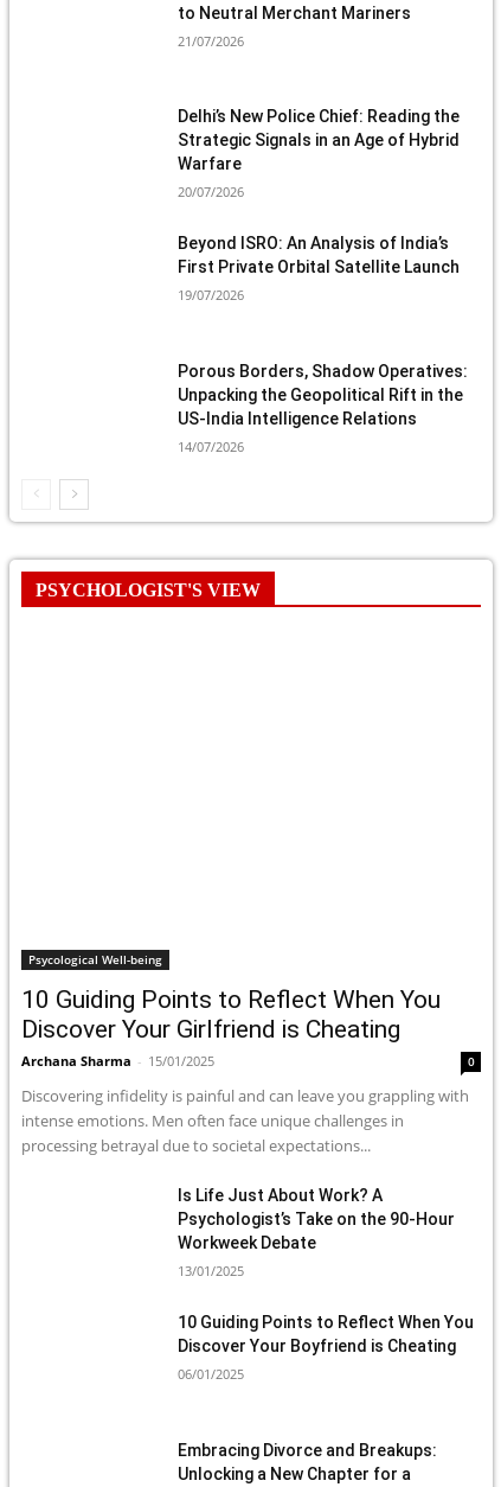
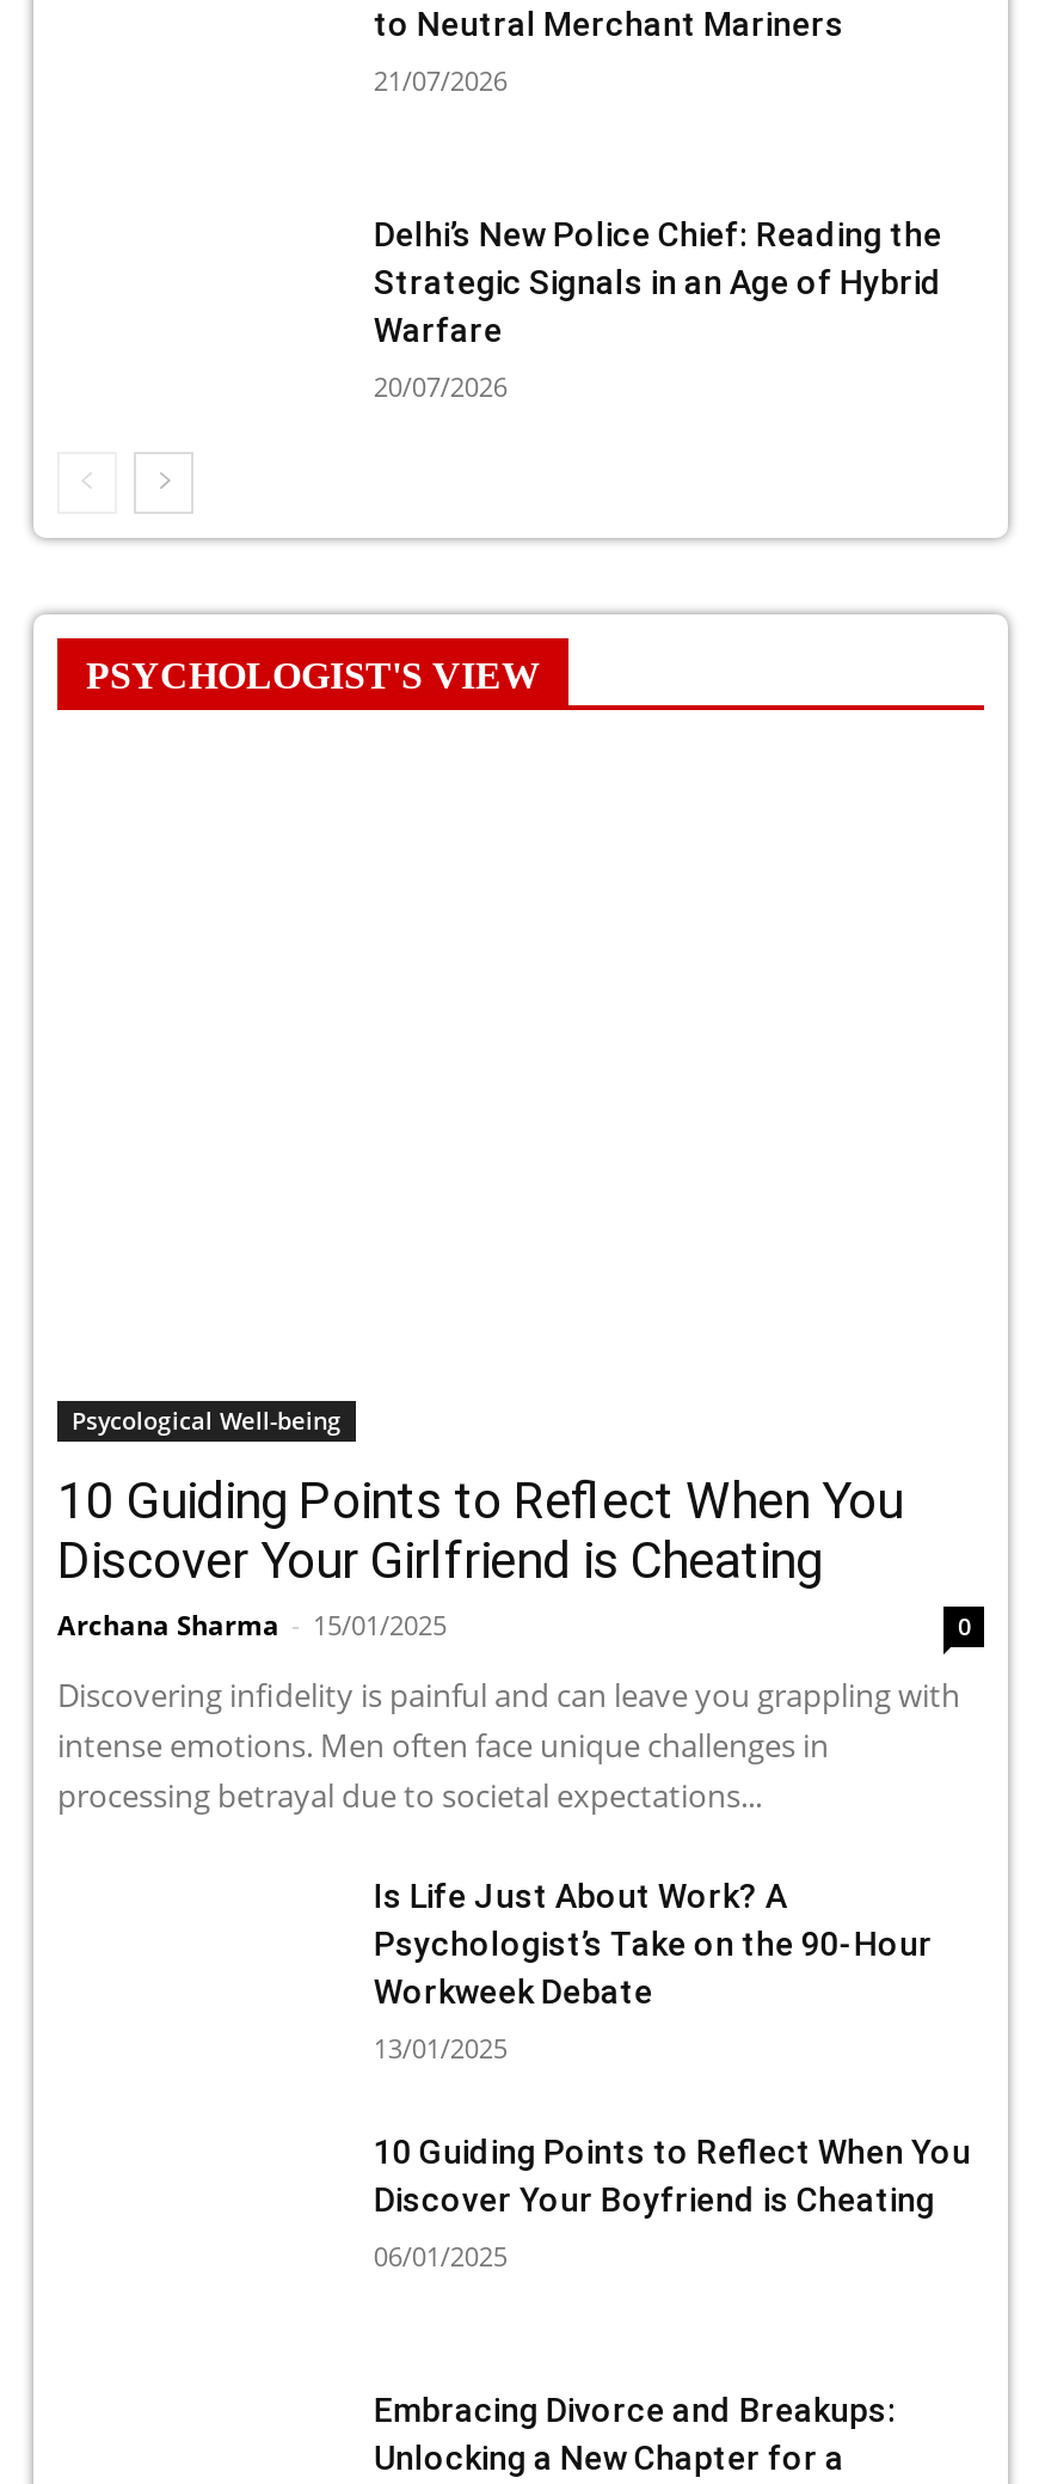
[178,234,460,304] Beyond ISRO: An Analysis of India’s | First Private Orbital Satellite Launch | 19/07/2026 -> none
[178,362,468,455] Porous Borders, Shadow Operatives: | Unpacking the Geopolitical Rift in the | US-India Intelligence Relations | 14/07/2026 -> none

